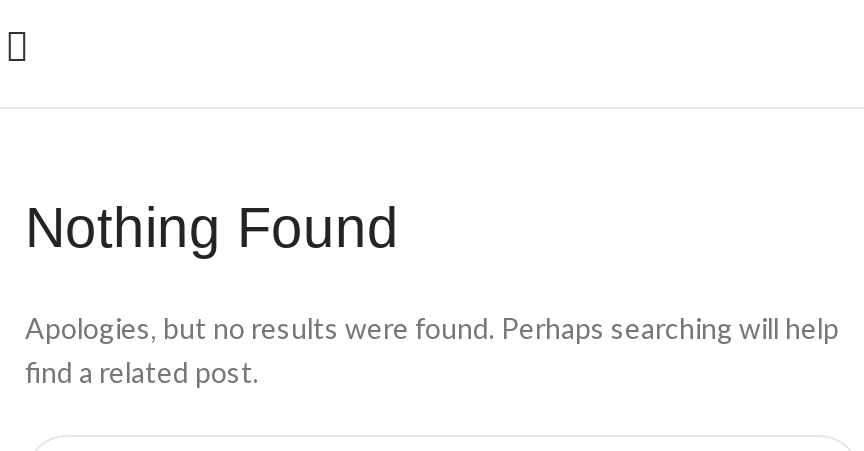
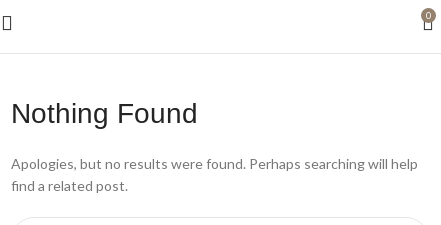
none -> [425,10,430,21] 0

